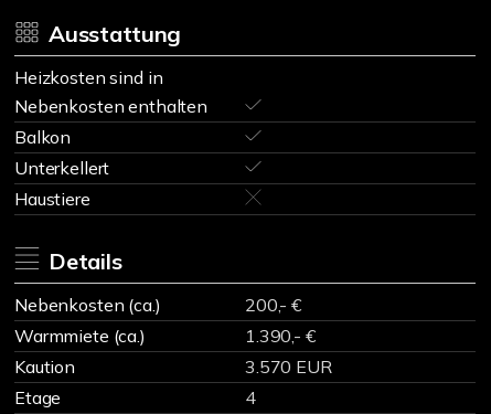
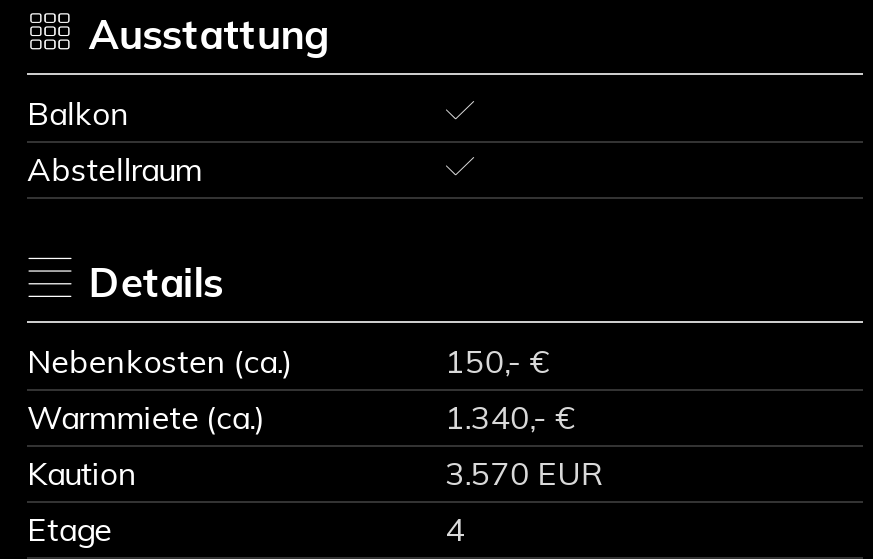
[14,66,207,117] Heizkosten sind in | Nebenkosten enthalten -> none
[14,157,110,210] Unterkellert | Haustiere -> [27,149,202,189] Abstellraum
[245,294,301,316] 200,- € -> [445,341,547,381] 150,- €
[245,325,315,347] 1.390,- € -> [445,397,572,437] 1.340,- €

